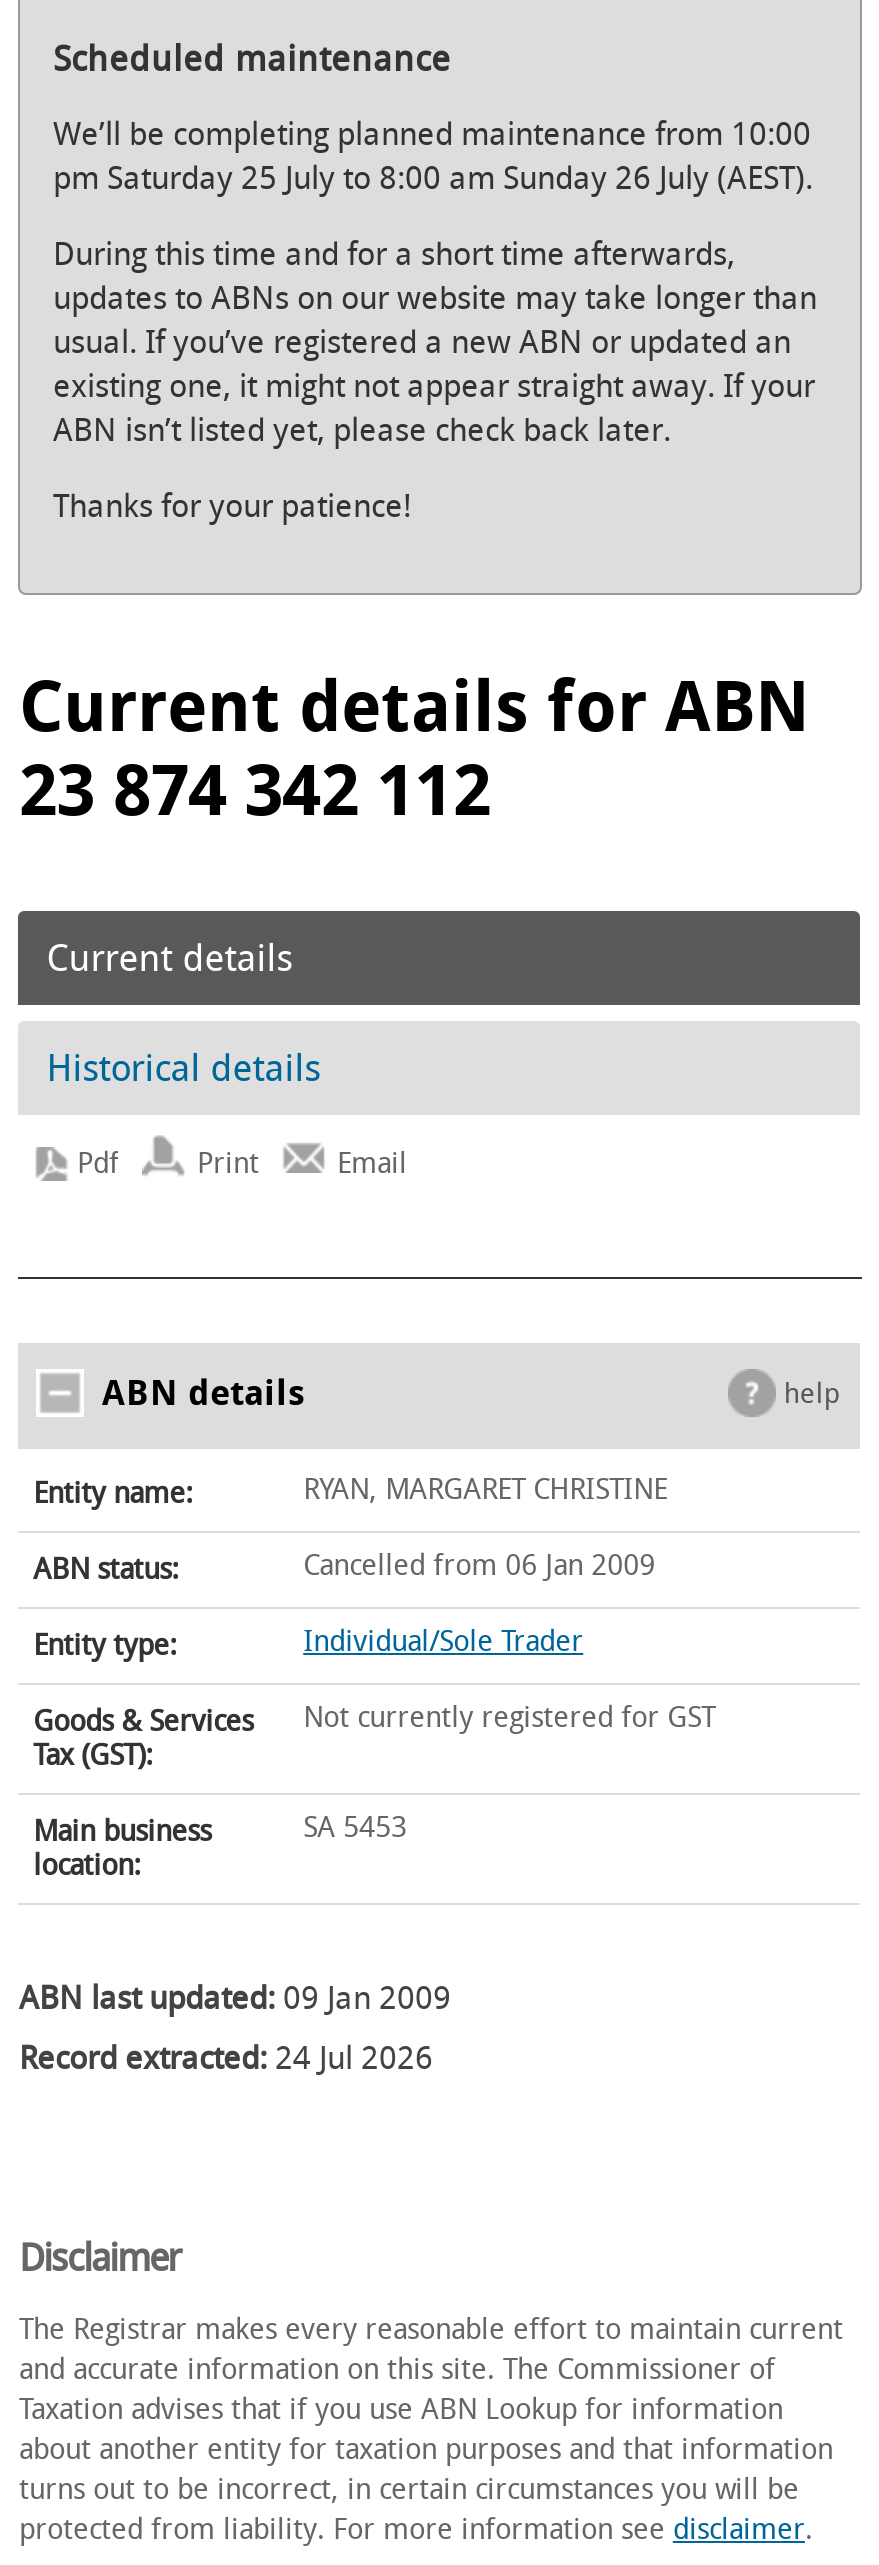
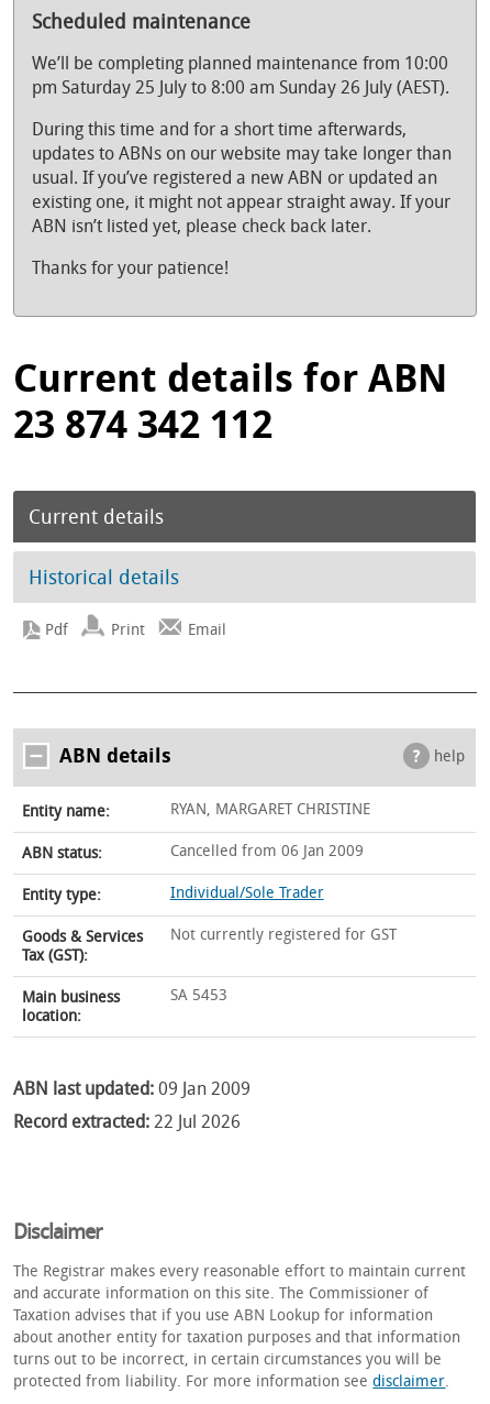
[19,2039,433,2077] Record extracted: 24 Jul 2026 -> [14,1111,241,1132] Record extracted: 22 Jul 2026

